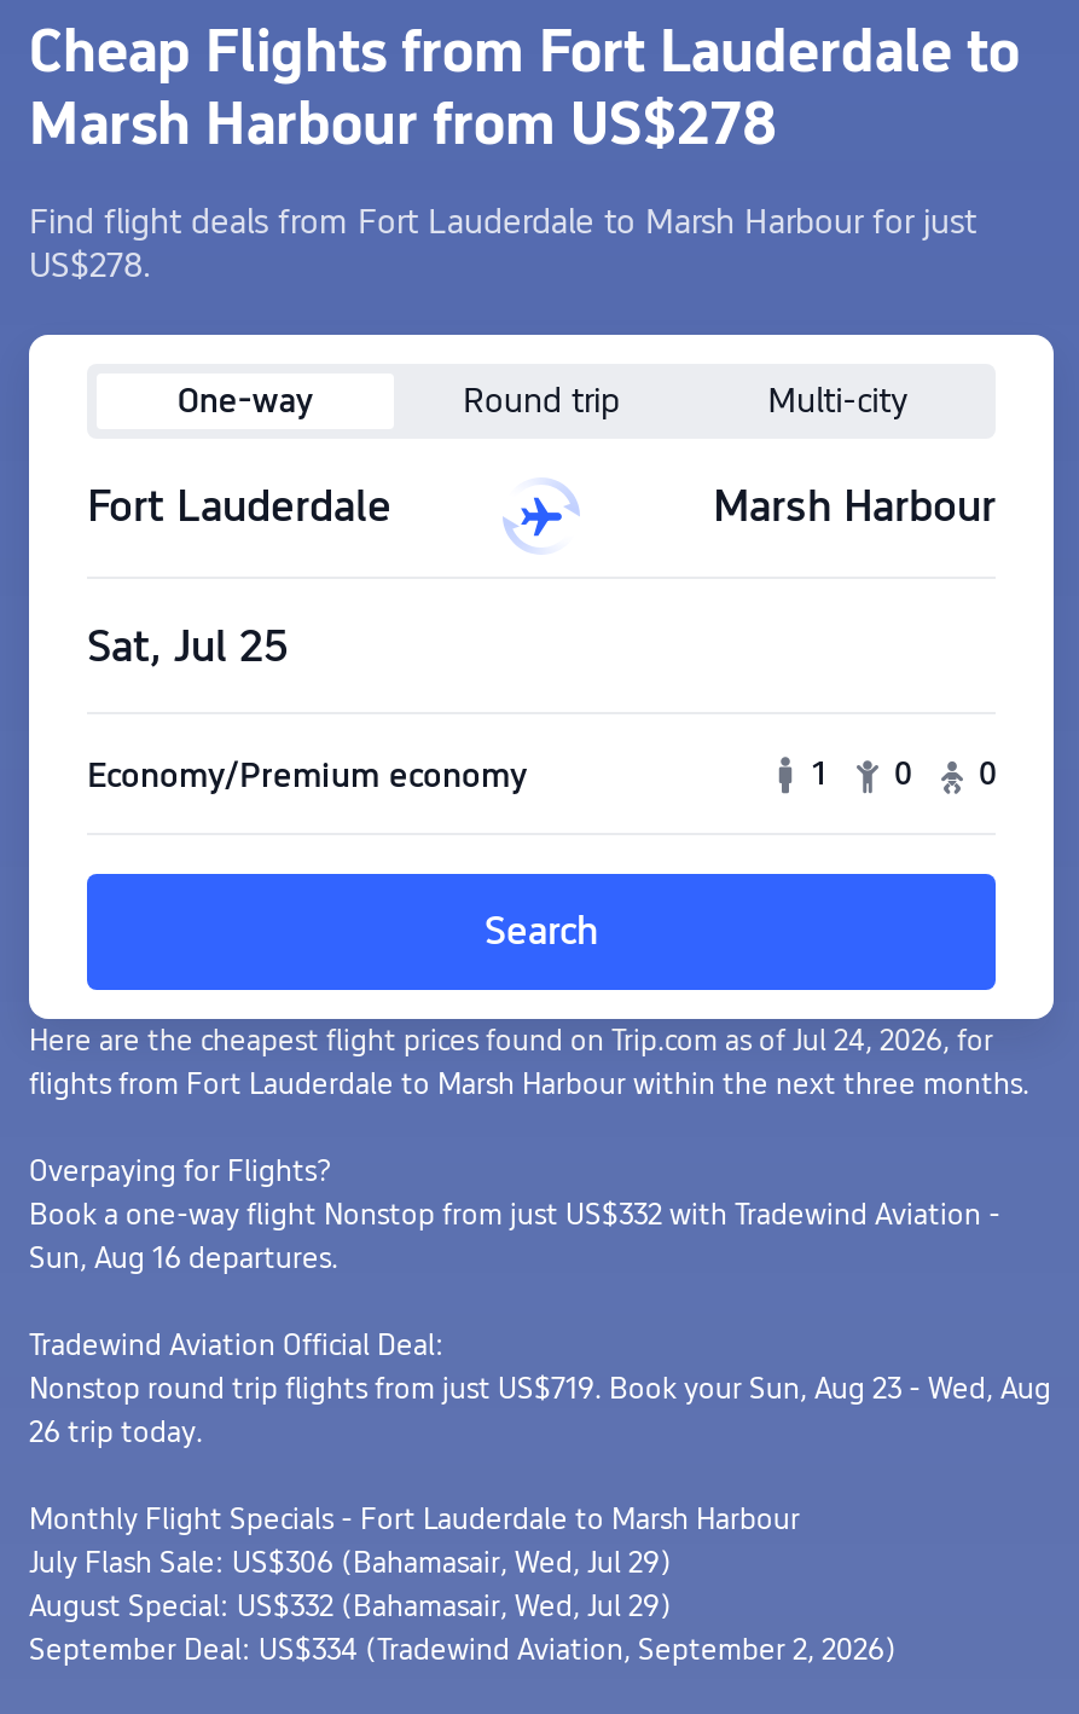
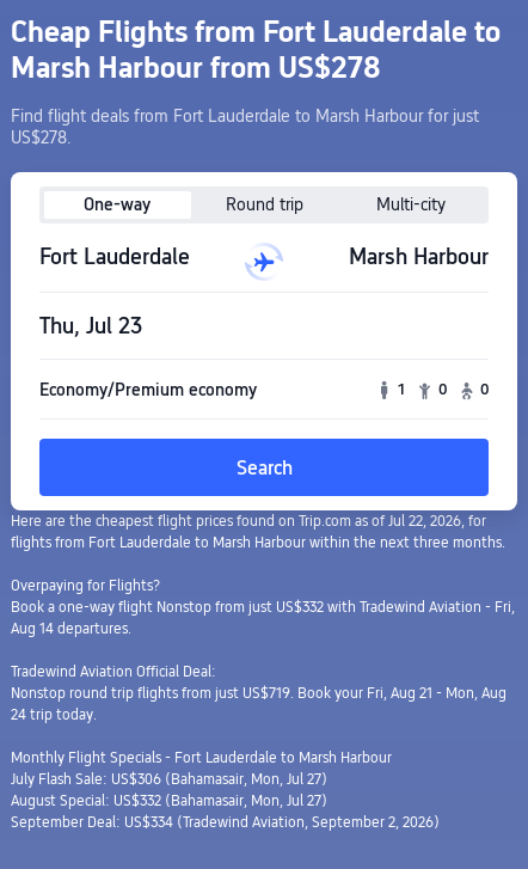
[87,619,288,670] Sat, Jul 25 -> [39,313,142,338] Thu, Jul 23
[29,1023,993,1056] Here are the cheapest flight prices found on Trip.com as of Jul 24, 2026, for -> [11,513,486,530] Here are the cheapest flight prices found on Trip.com as of Jul 22, 2026, for
[29,1197,1000,1274] Book a one-way flight Nonstop from just US$332 with Tradewind Aviation - | Sun, Aug 16 departures. -> [11,599,515,637] Book a one-way flight Nonstop from just US$332 with Tradewind Aviation - Fri, | Aug 14 departures.
[29,1371,1051,1405] Nonstop round trip flights from just US$719. Book your Sun, Aug 23 - Wed, Aug -> [11,685,506,702] Nonstop round trip flights from just US$719. Book your Fri, Aug 21 - Mon, Aug
[29,1414,203,1448] 26 trip today. -> [11,706,97,723] 24 trip today.
[29,1545,672,1579] July Flash Sale: US$306 (Bahamasair, Wed, Jul 29) -> [11,771,327,788] July Flash Sale: US$306 (Bahamasair, Mon, Jul 27)
[29,1588,672,1622] August Special: US$332 (Bahamasair, Wed, Jul 29) -> [11,792,327,809] August Special: US$332 (Bahamasair, Mon, Jul 27)

